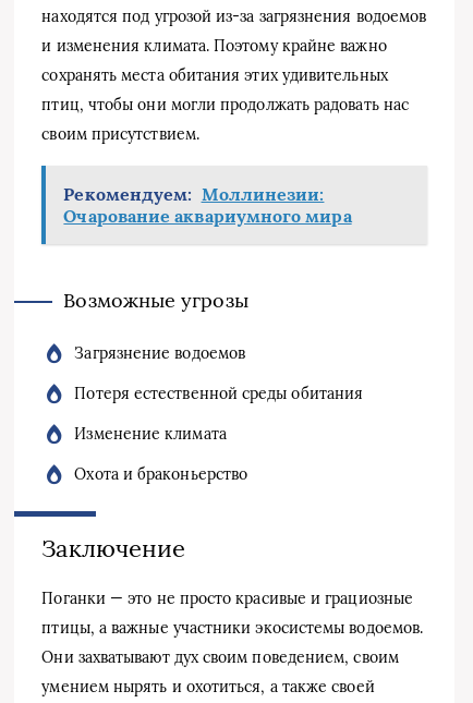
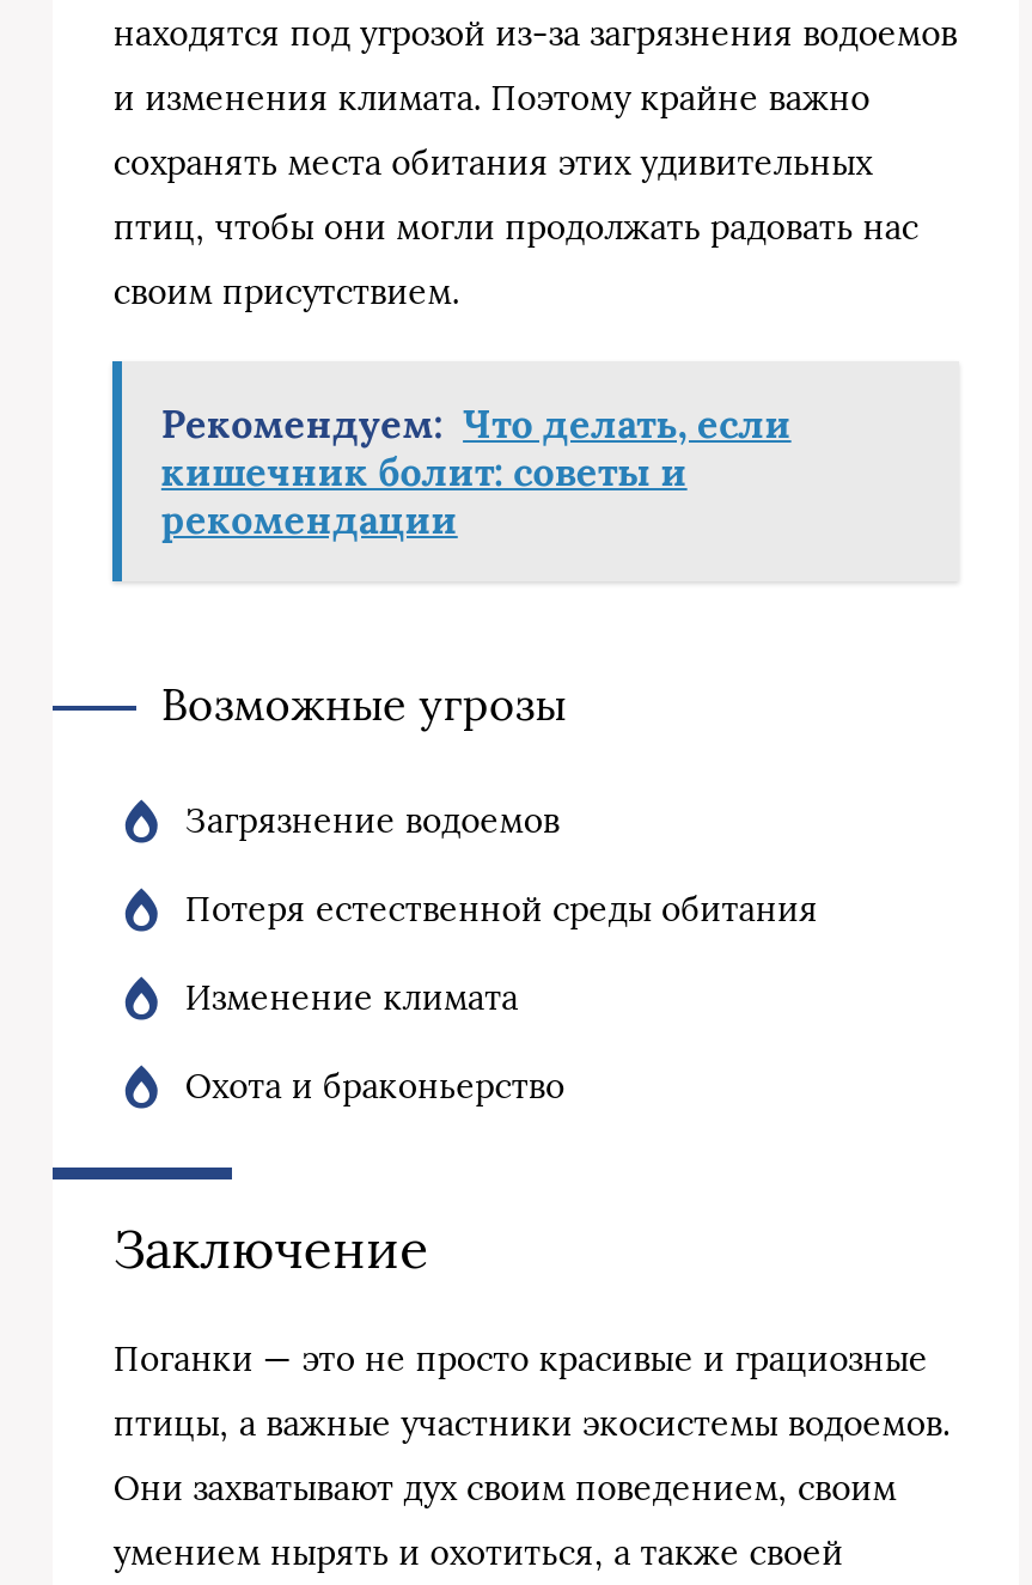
[64,184,352,227] Рекомендуем: Моллинезии: | Очарование аквариумного мира -> [161,400,791,544] Рекомендуем: Что делать, если | кишечник болит: советы и | рекомендации

